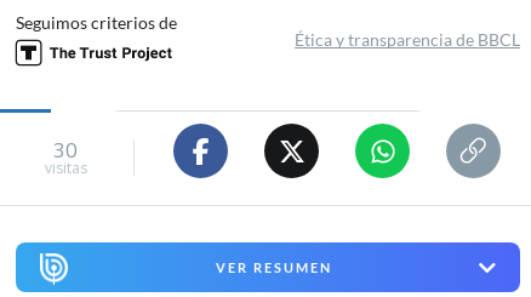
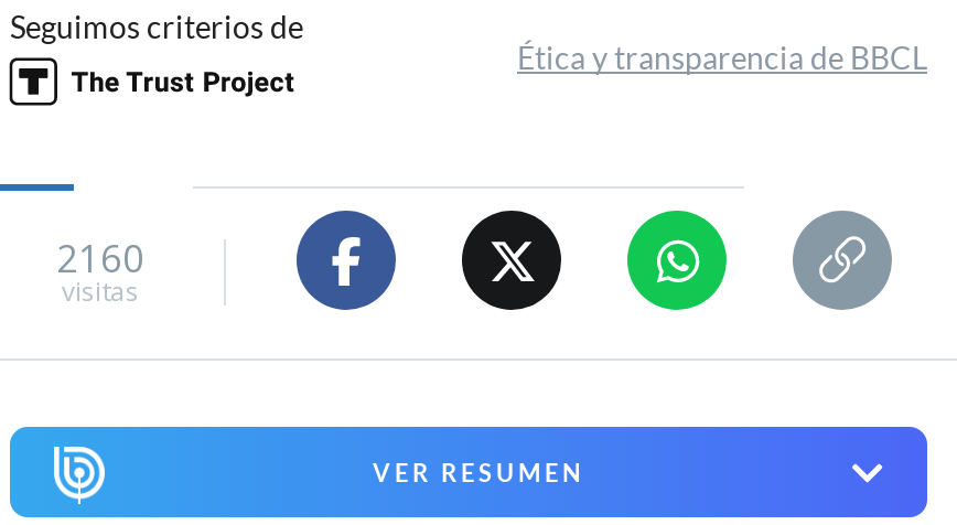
[53,136,78,164] 30 -> [56,233,144,283] 2160

